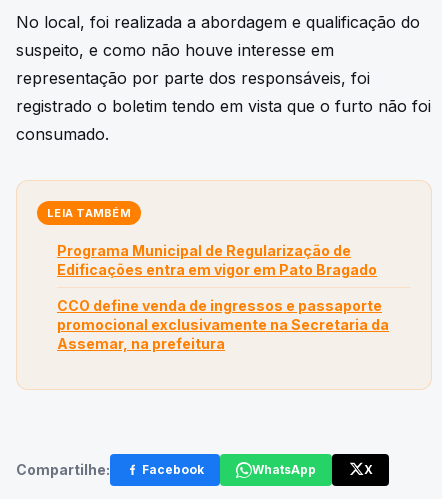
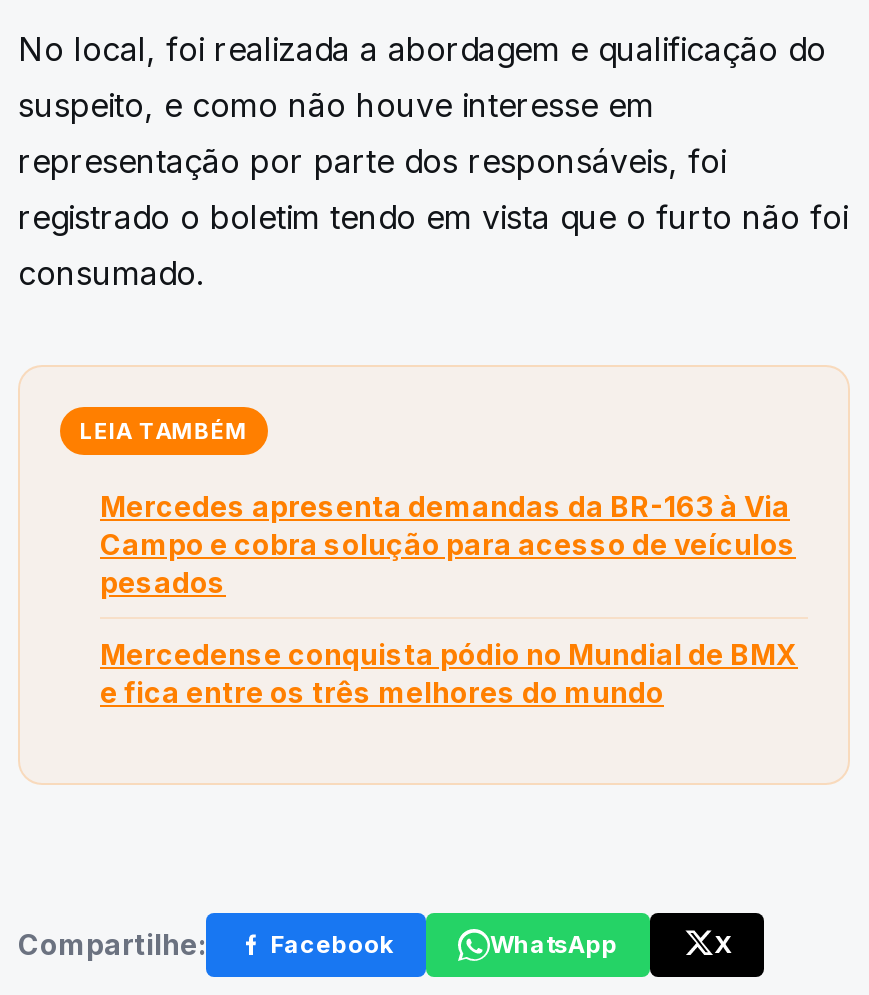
[57,242,377,278] Programa Municipal de Regularização de | Edificações entra em vigor em Pato Bragado -> [100,488,796,598] Mercedes apresenta demandas da BR-163 à Via | Campo e cobra solução para acesso de veículos | pesados
[57,297,389,352] CCO define venda de ingressos e passaporte | promocional exclusivamente na Secretaria da | Assemar, na prefeitura -> [100,636,798,708] Mercedense conquista pódio no Mundial de BMX | e fica entre os três melhores do mundo

